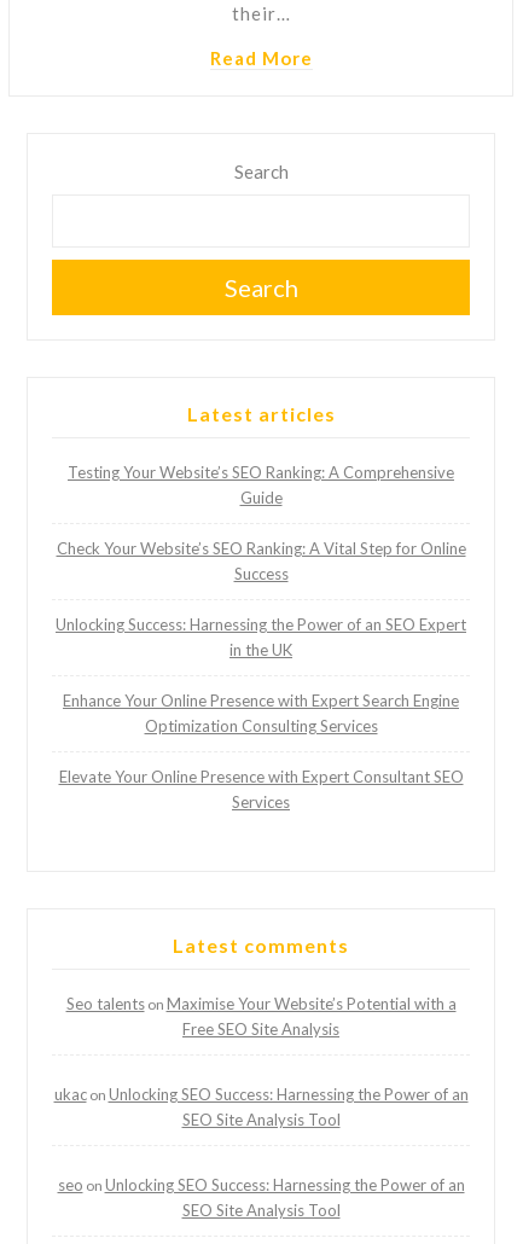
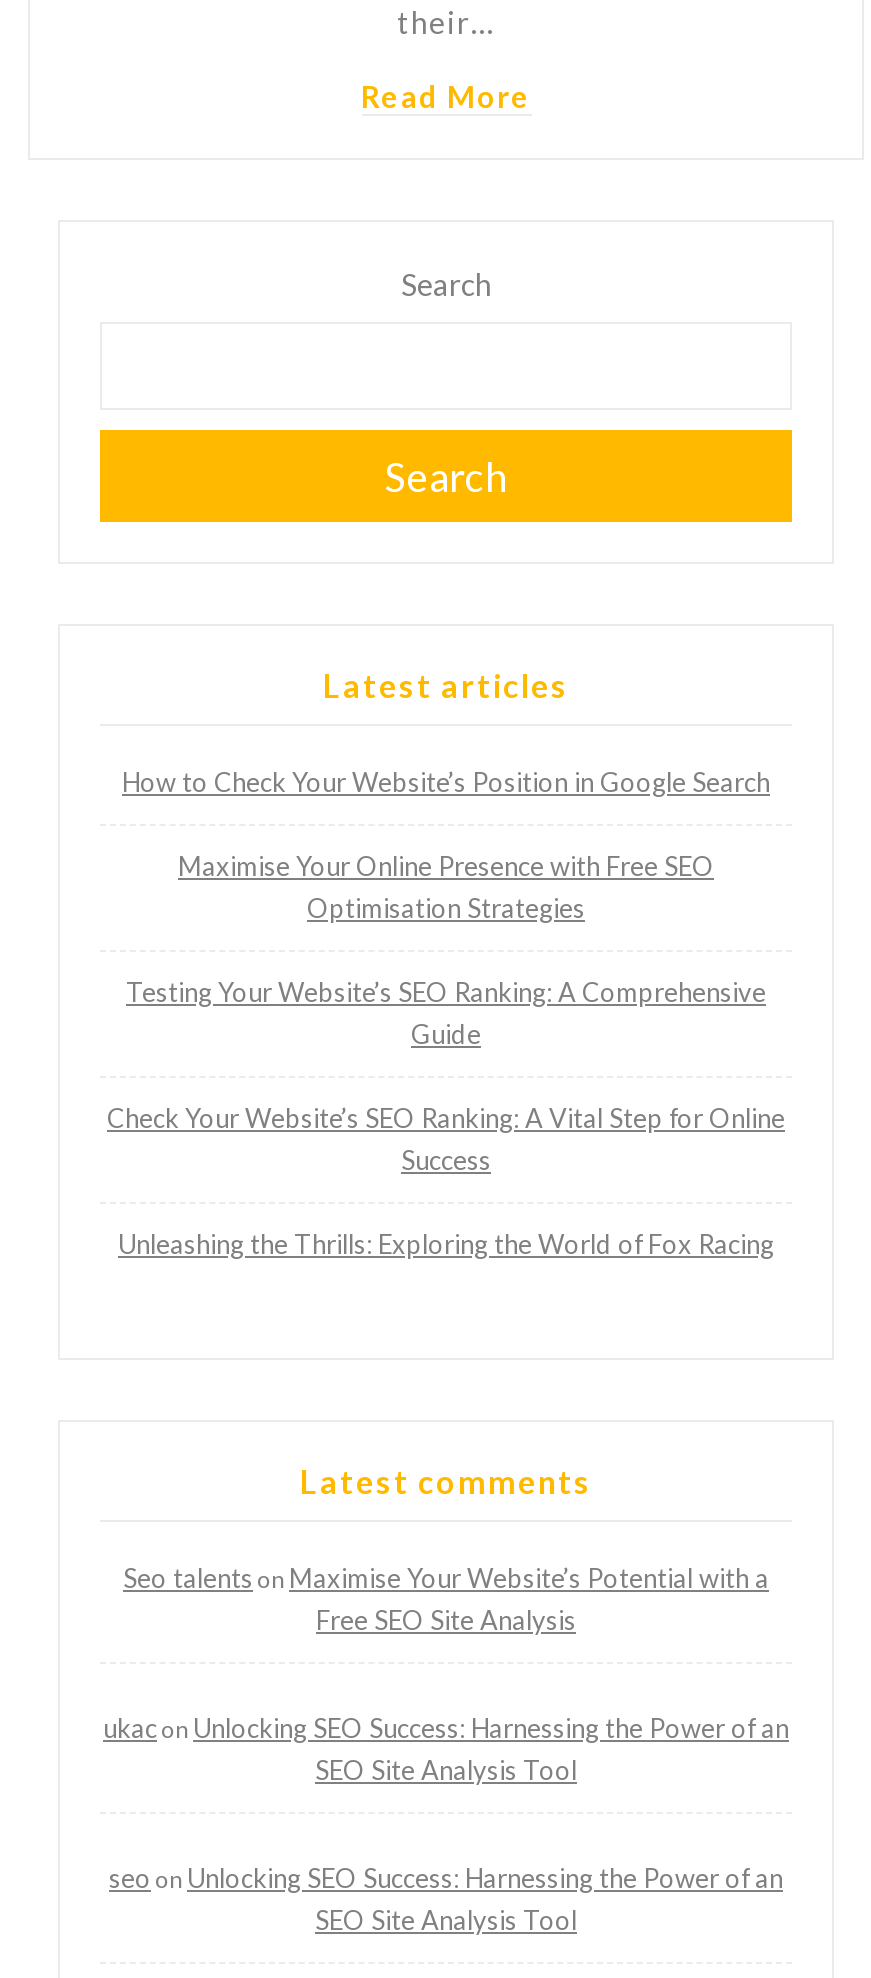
none -> [122,766,770,924] How to Check Your Website’s Position in Google Search | Maximise Your Online Presence with Free SEO | Optimisation Strategies
moved [56,462,466,583] -> [107,976,785,1176]: Testing Your Website’s SEO Ranking: A Comprehensive | Guide | Check Your Website’s SEO Ranking: A Vital Step for Online | Success
[56,615,466,811] Unlocking Success: Harnessing the Power of an SEO Expert | in the UK | Enhance Your Online Presence with Expert Search Engine | Optimization Consulting Services | Elevate Your Online Presence with Expert Consultant SEO | Services -> [118,1228,774,1260] Unleashing the Thrills: Exploring the World of Fox Racing

